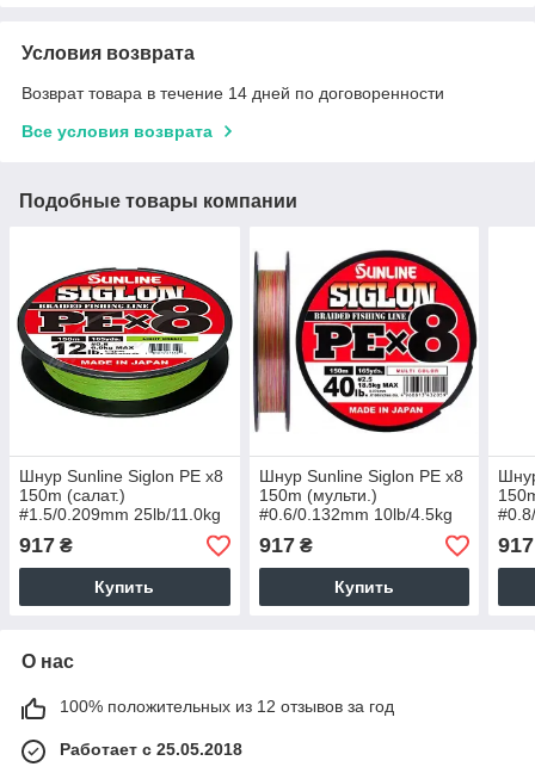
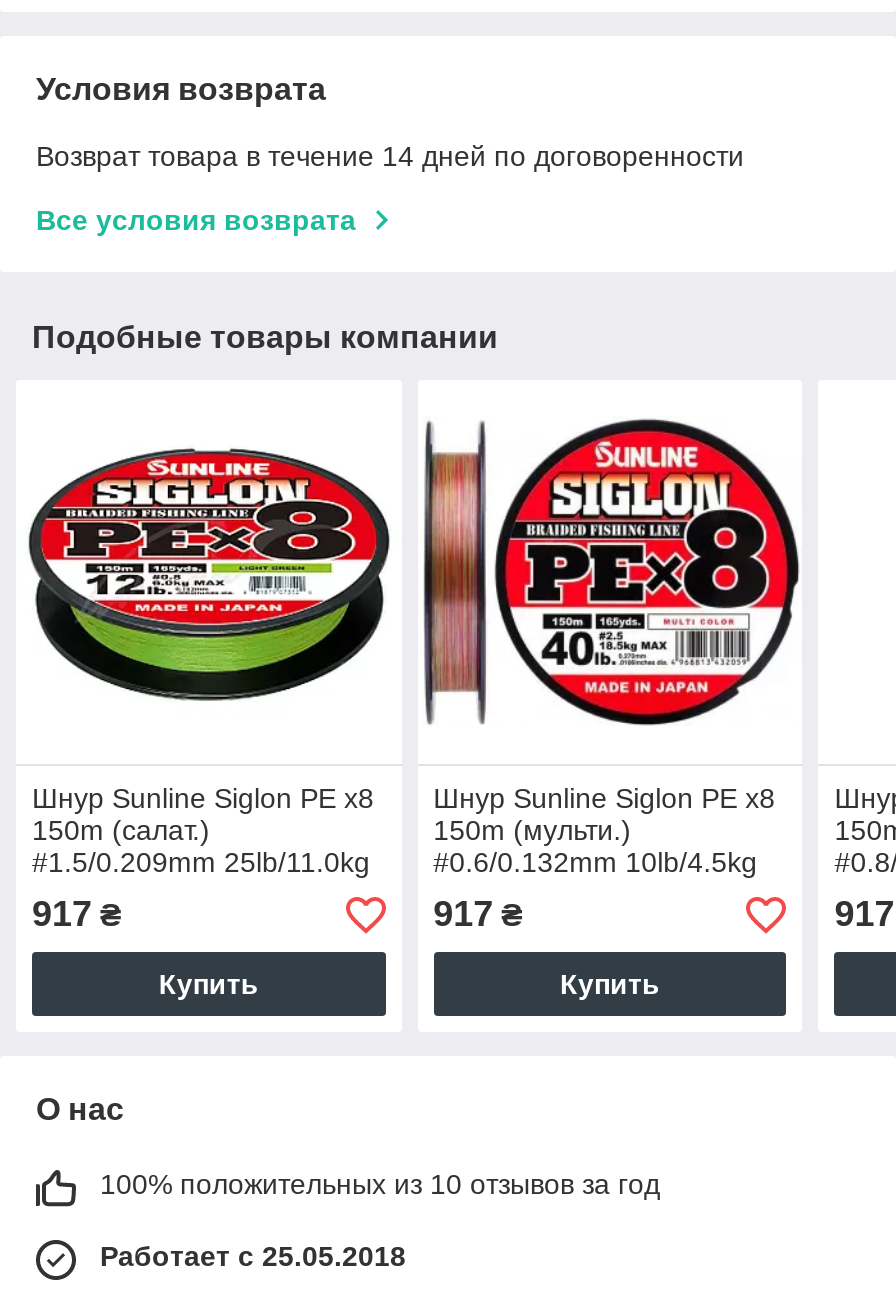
[60,697,394,716] 100% положительных из 12 отзывов за год -> [100,1169,660,1201] 100% положительных из 10 отзывов за год

